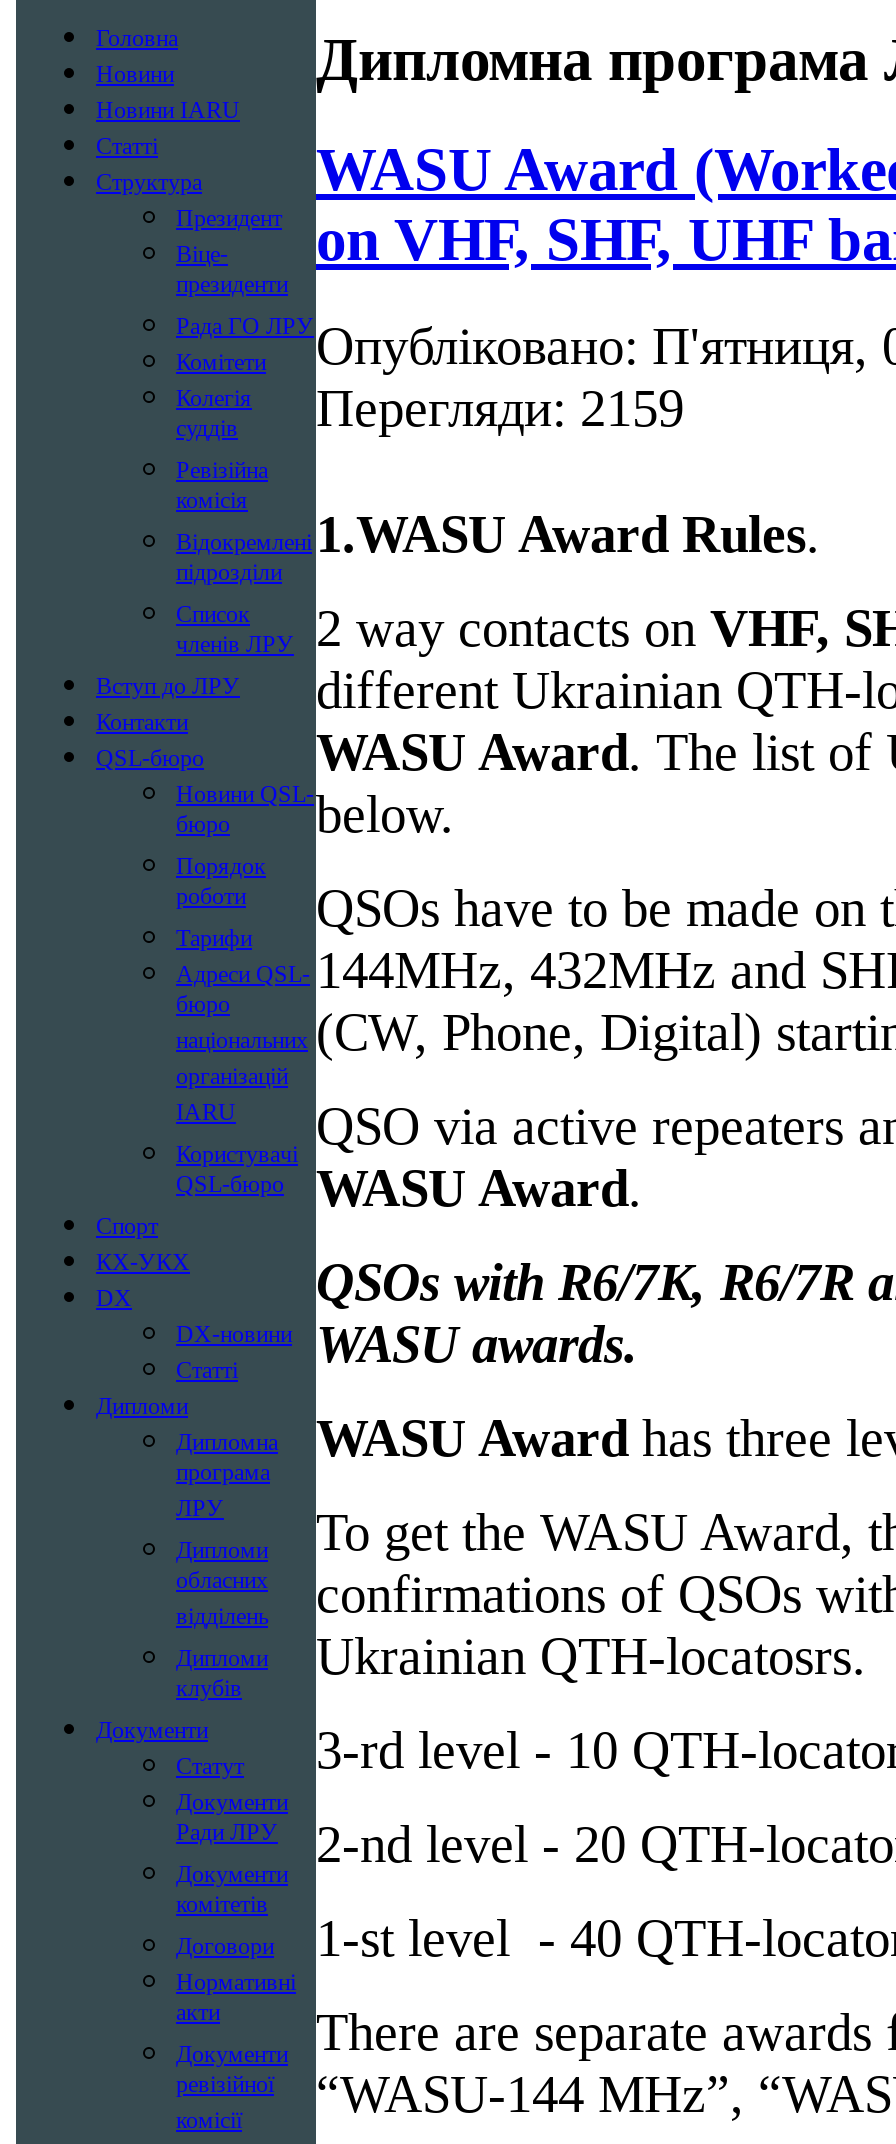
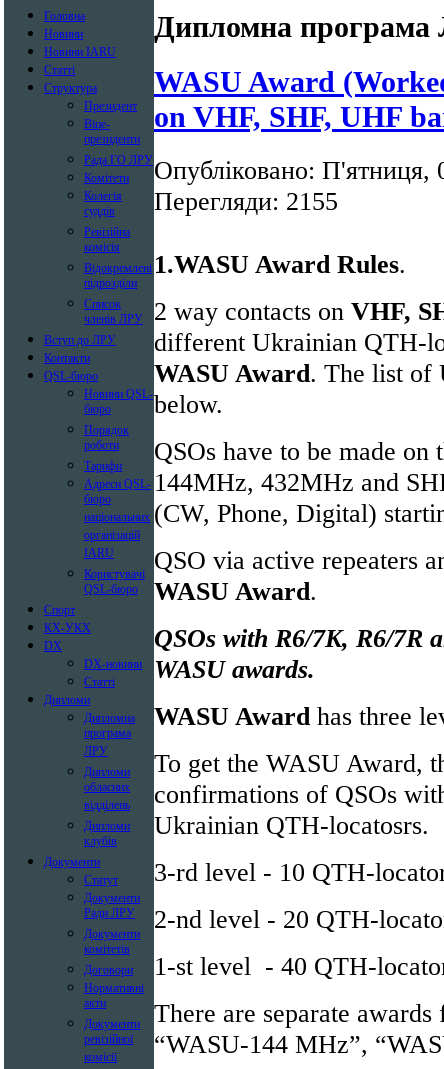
[316,377,684,437] Перегляди: 2159 -> [154,186,338,216] Перегляди: 2155

